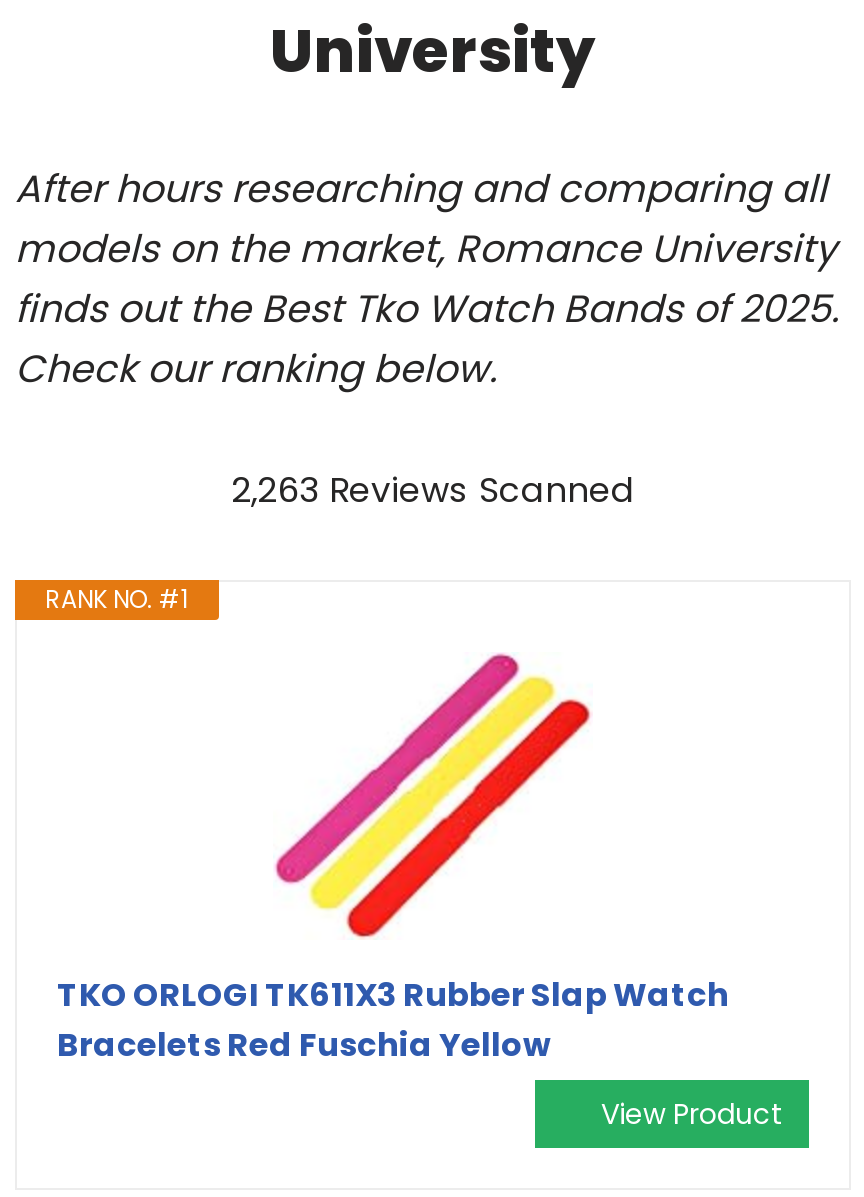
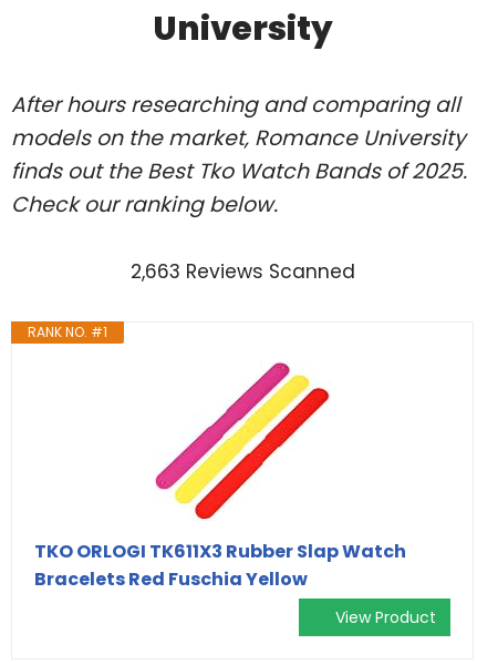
[231,466,635,514] 2,263 Reviews Scanned -> [130,258,355,285] 2,663 Reviews Scanned

